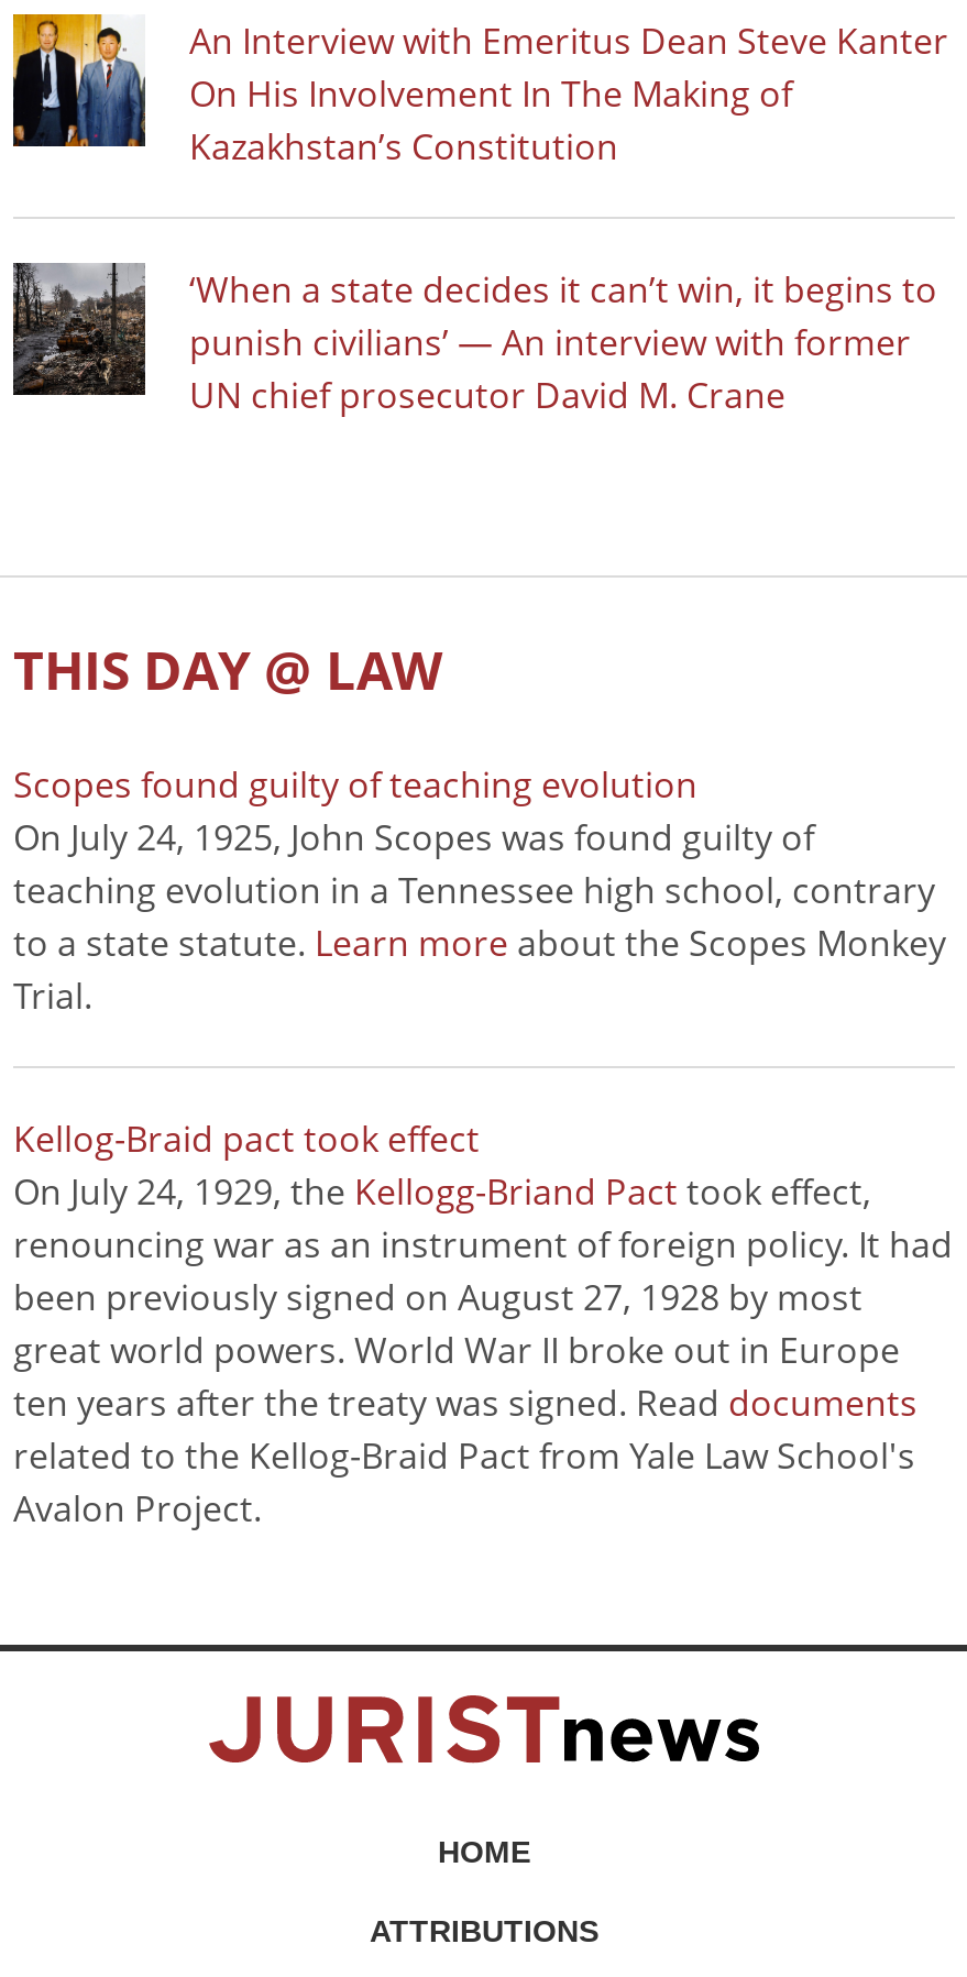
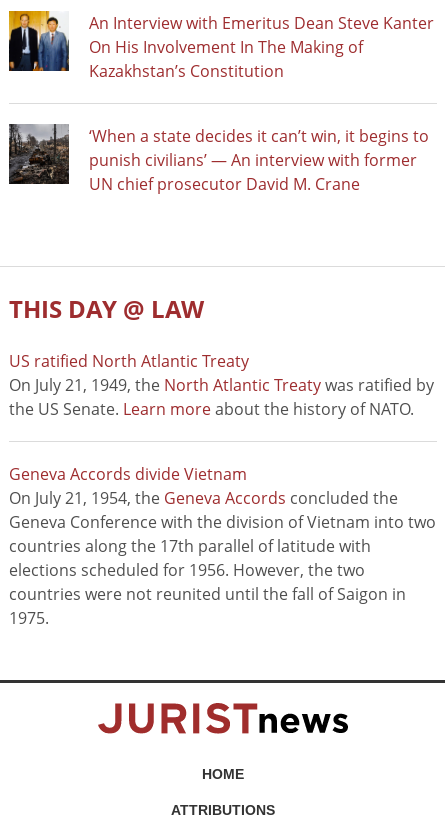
[13,760,946,1020] Scopes found guilty of teaching evolution | On July 24, 1925, John Scopes was found guilty of | teaching evolution in a Tennessee high school, contrary | to a state statute. Learn more about the Scopes Monkey | Trial. -> [9,350,434,420] US ratified North Atlantic Treaty | On July 21, 1949, the North Atlantic Treaty was ratified by | the US Senate. Learn more about the history of NATO.
[13,1114,953,1533] Kellog-Braid pact took effect | On July 24, 1929, the Kellogg-Briand Pact took effect, | renouncing war as an instrument of foreign policy. It had | been previously signed on August 27, 1928 by most | great world powers. World War II broke out in Europe | ten years after the treaty was signed. Read documents | related to the Kellog-Braid Pact from Yale Law School's | Avalon Project. -> [9,463,436,629] Geneva Accords divide Vietnam | On July 21, 1954, the Geneva Accords concluded the | Geneva Conference with the division of Vietnam into two | countries along the 17th parallel of latitude with | elections scheduled for 1956. However, the two | countries were not reunited until the fall of Saigon in | 1975.

